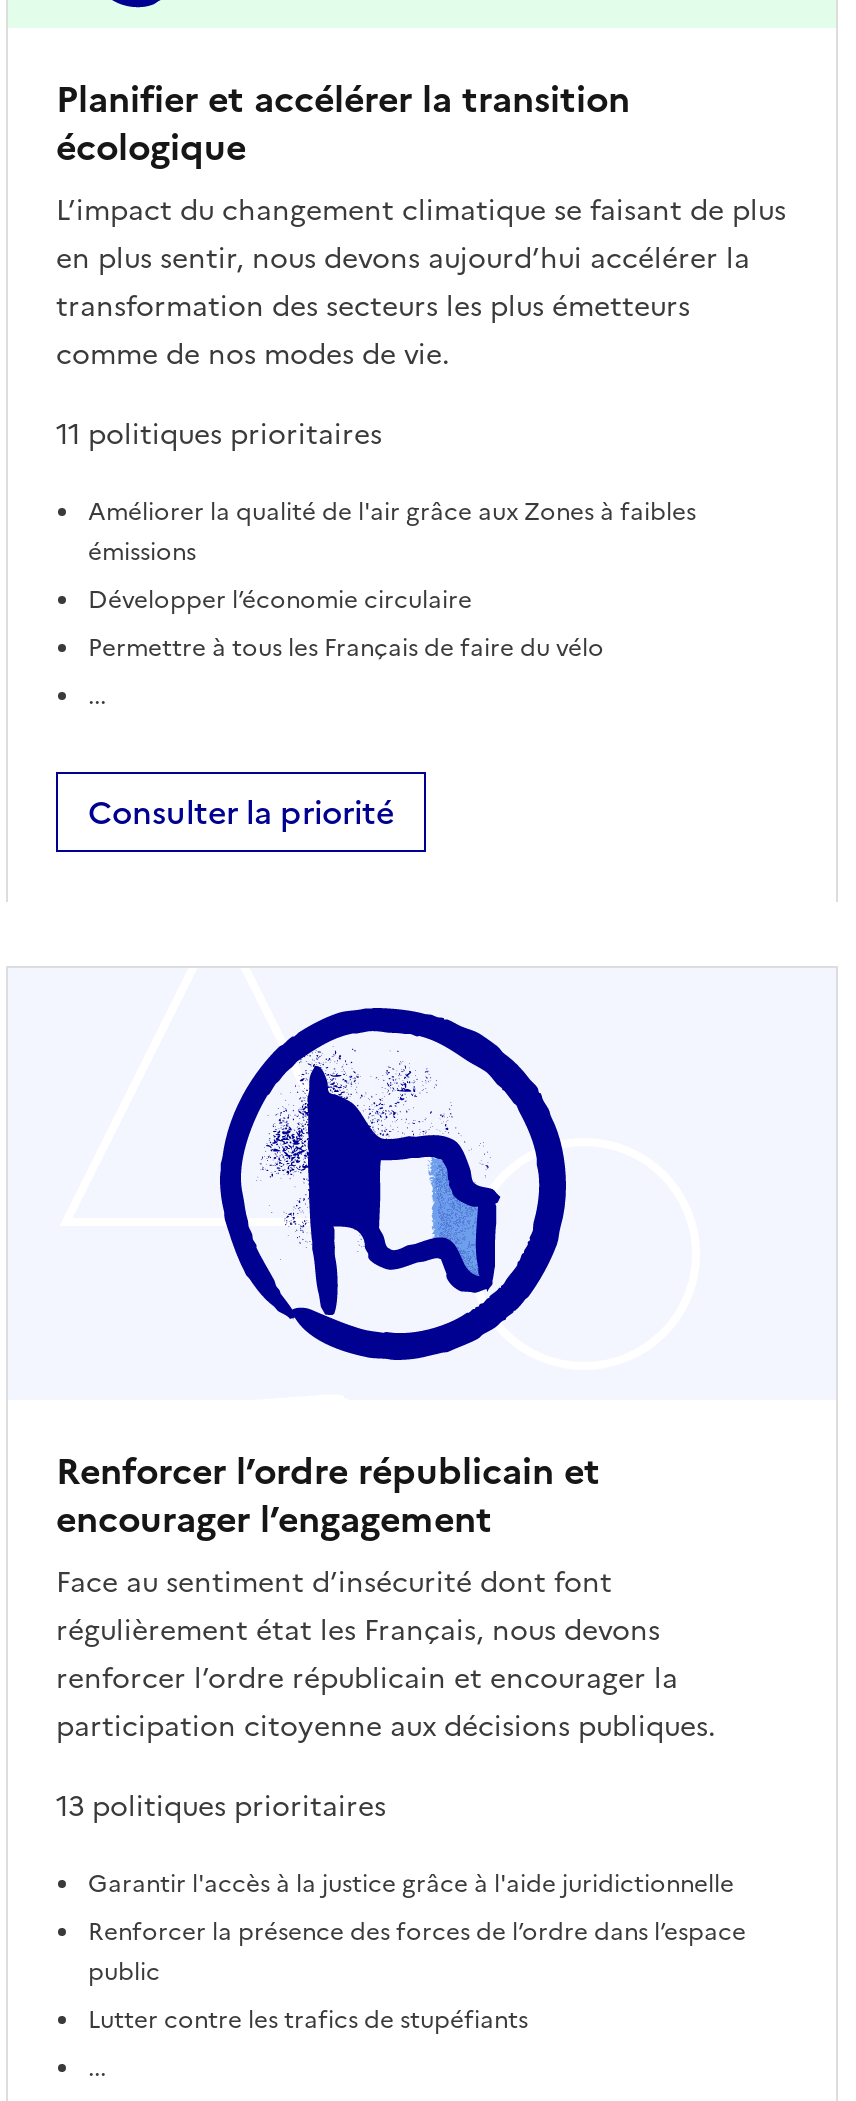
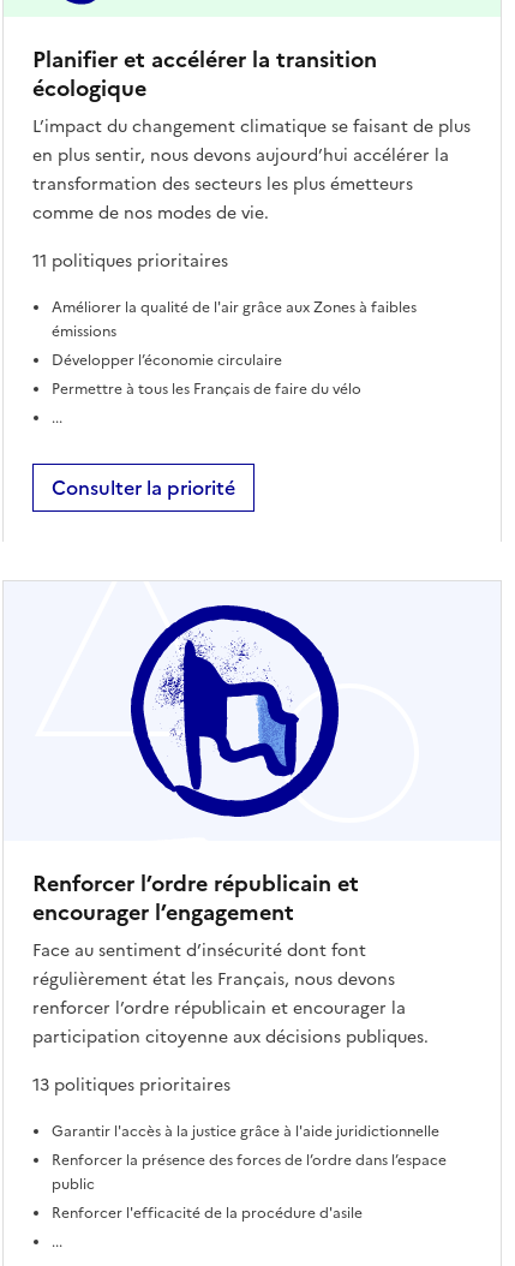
[88,2001,528,2037] Lutter contre les trafics de stupéfiants -> [52,1202,363,1223] Renforcer l'efficacité de la procédure d'asile

